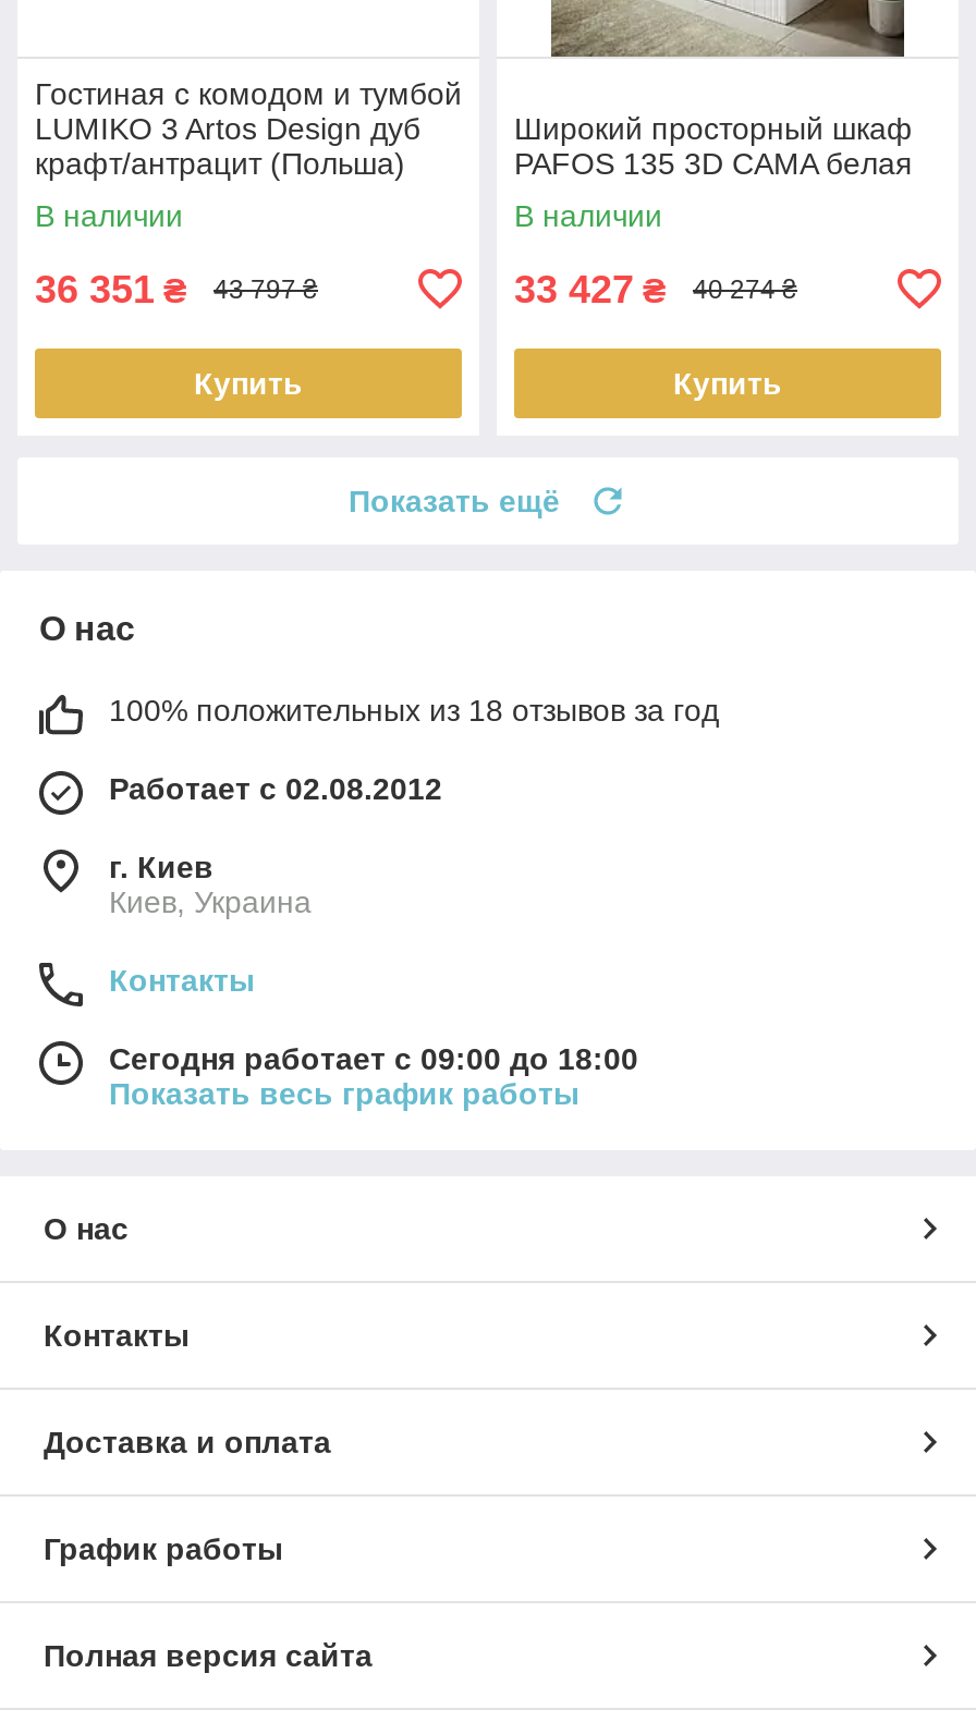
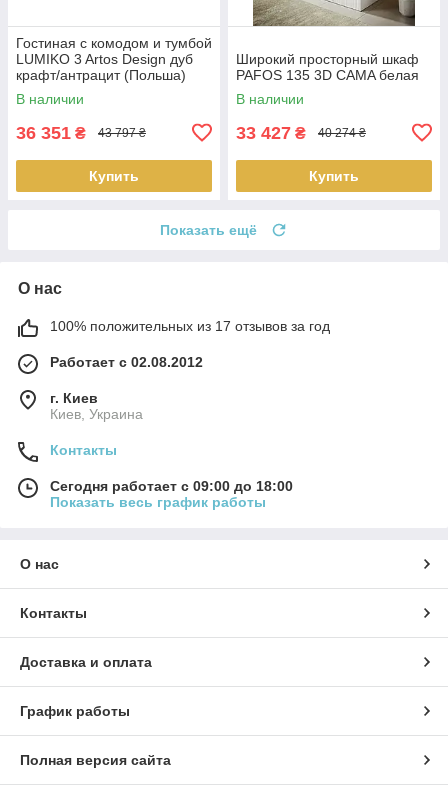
[109,692,719,727] 100% положительных из 18 отзывов за год -> [50,318,330,334] 100% положительных из 17 отзывов за год

